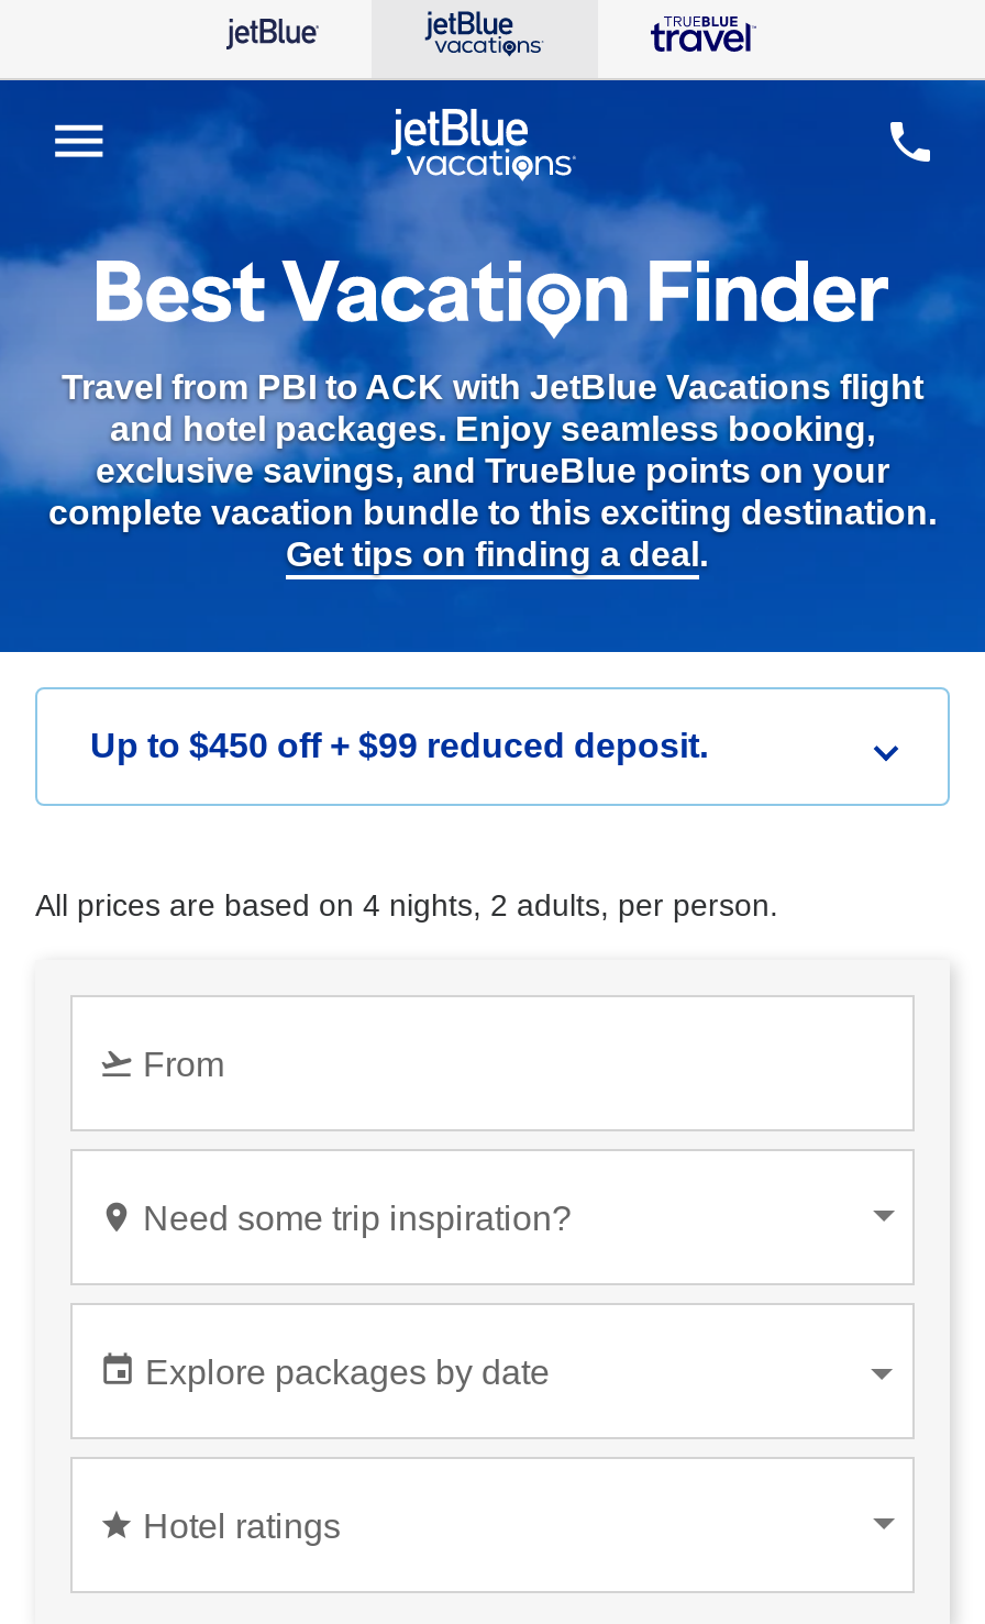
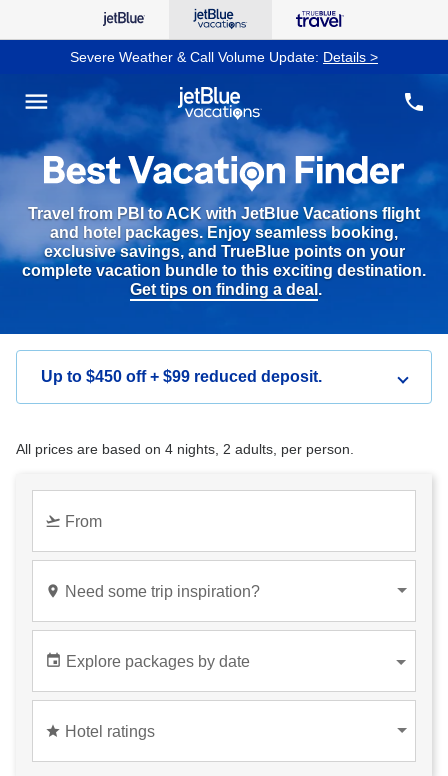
none -> [70,49,378,65] Severe Weather & Call Volume Update: Details >

